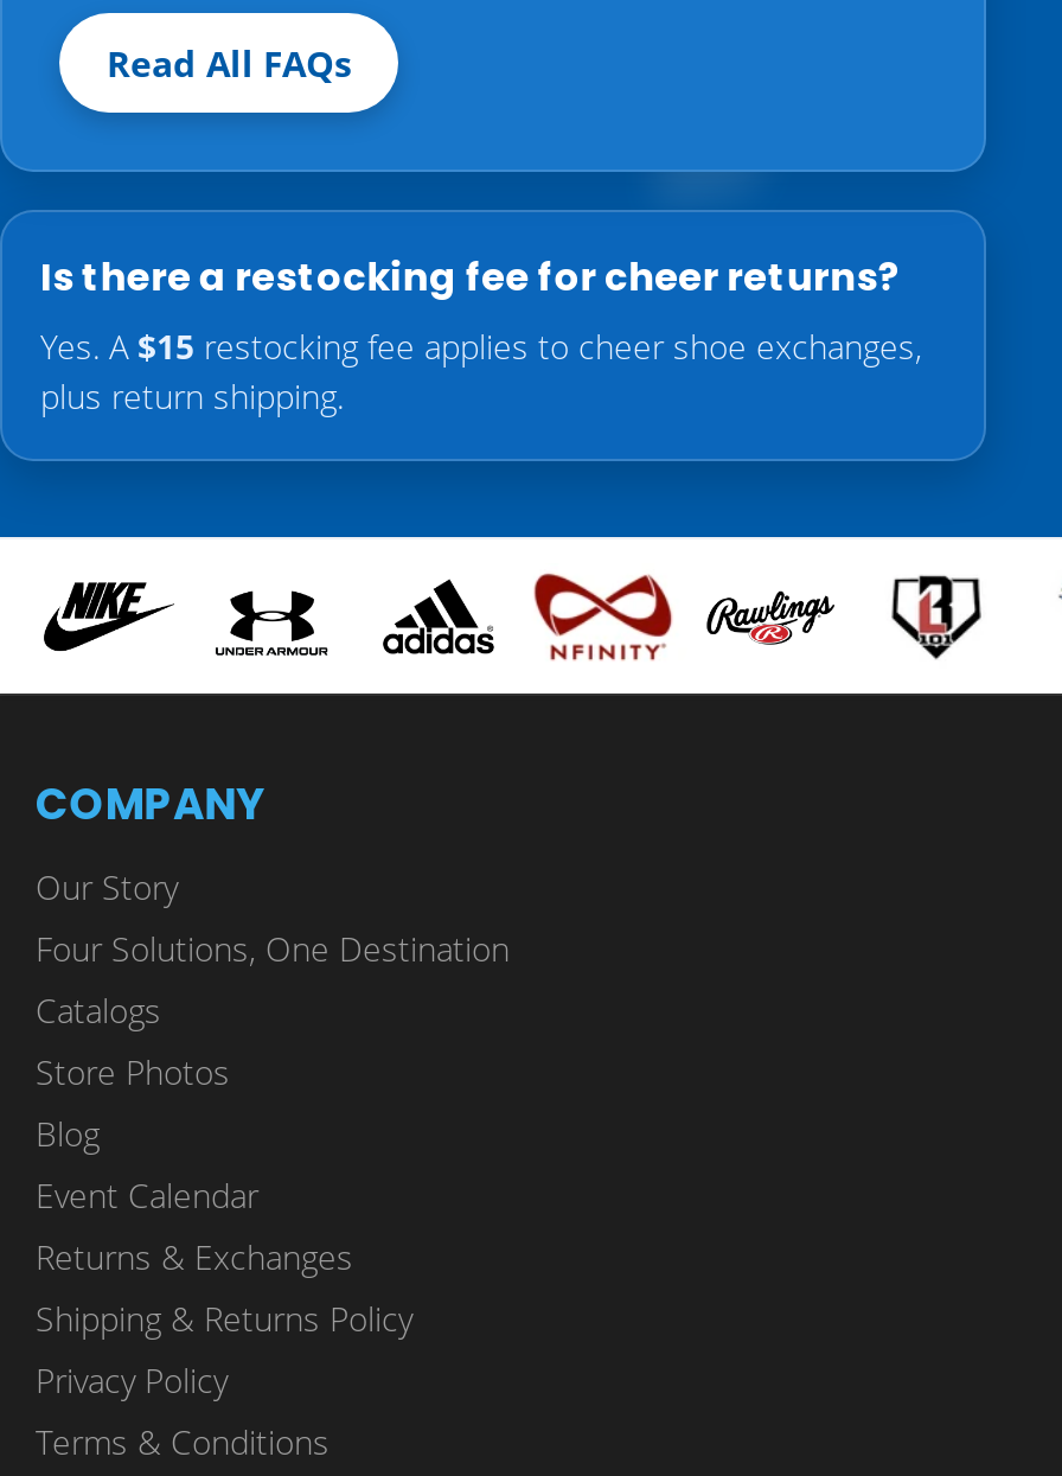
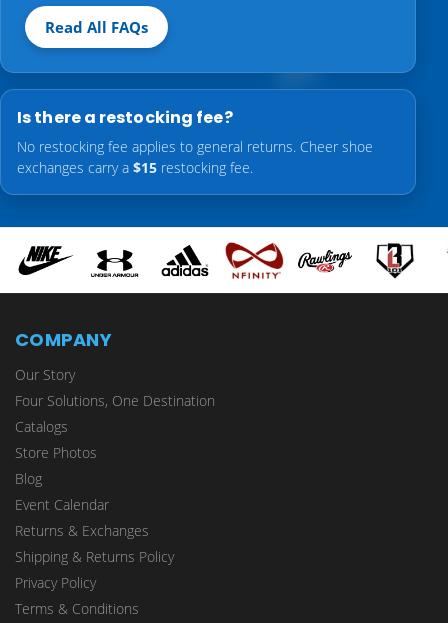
[40,251,922,419] Is there a restocking fee for cheer returns? | Yes. A $15 restocking fee applies to cheer shoe exchanges, | plus return shipping. -> [17,106,373,177] Is there a restocking fee? | No restocking fee applies to general returns. Cheer shoe | exchanges carry a $15 restocking fee.

